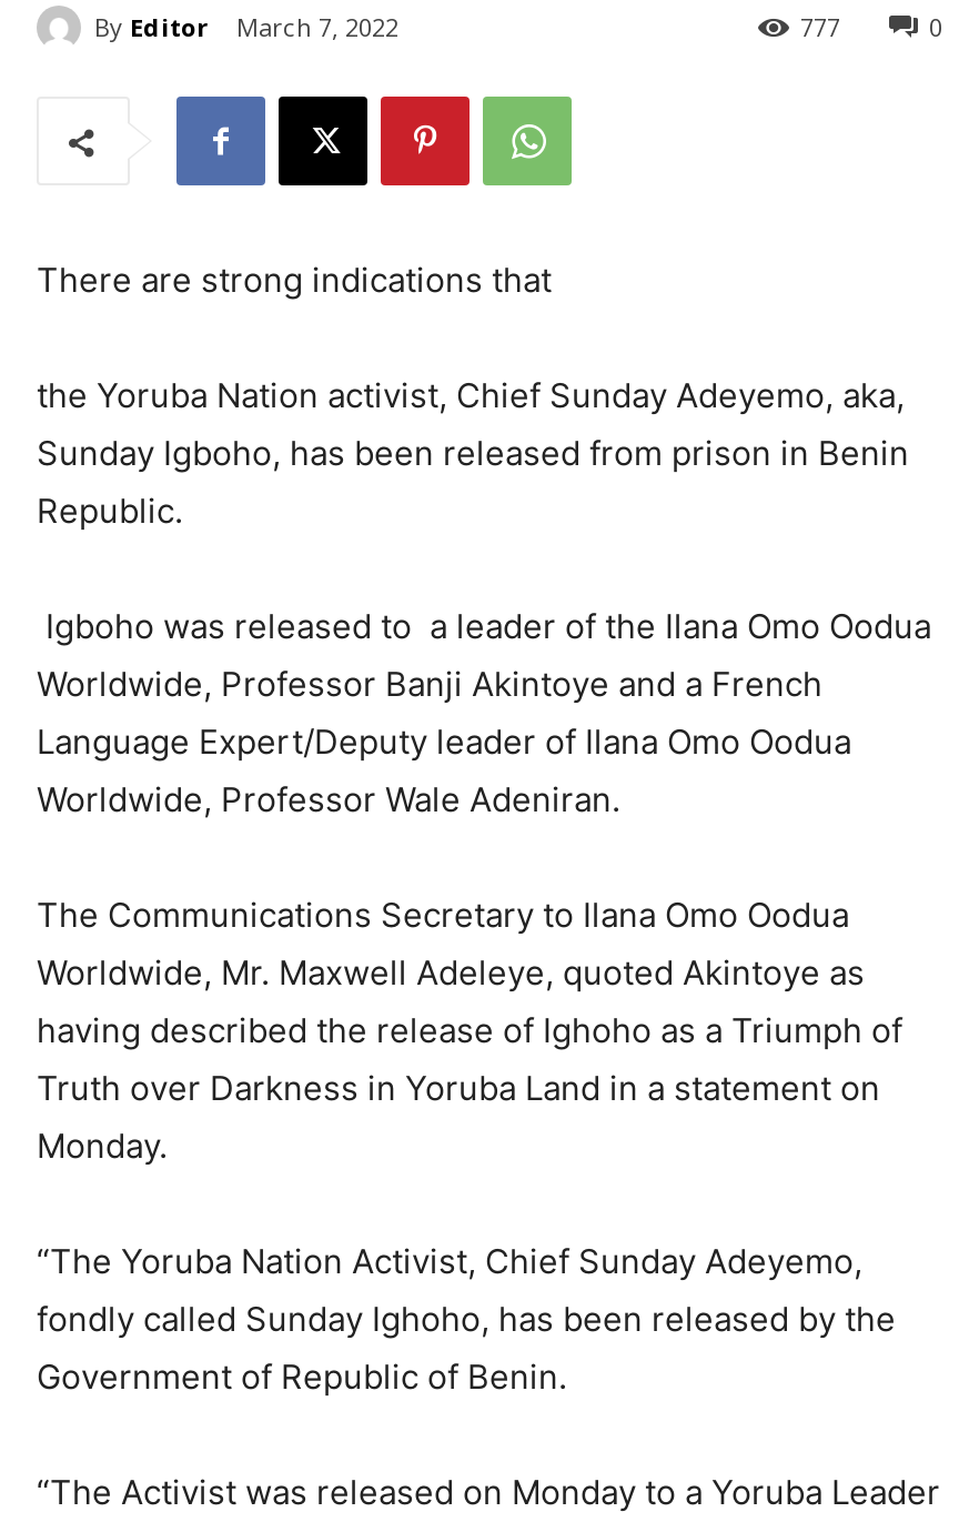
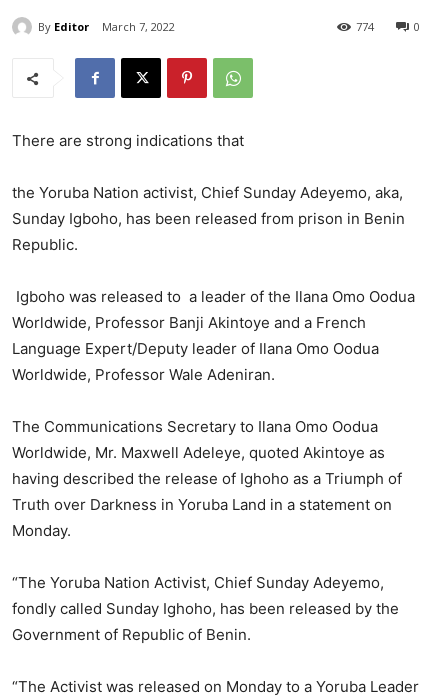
[800,10,840,44] 777 -> [356,19,374,34] 774

